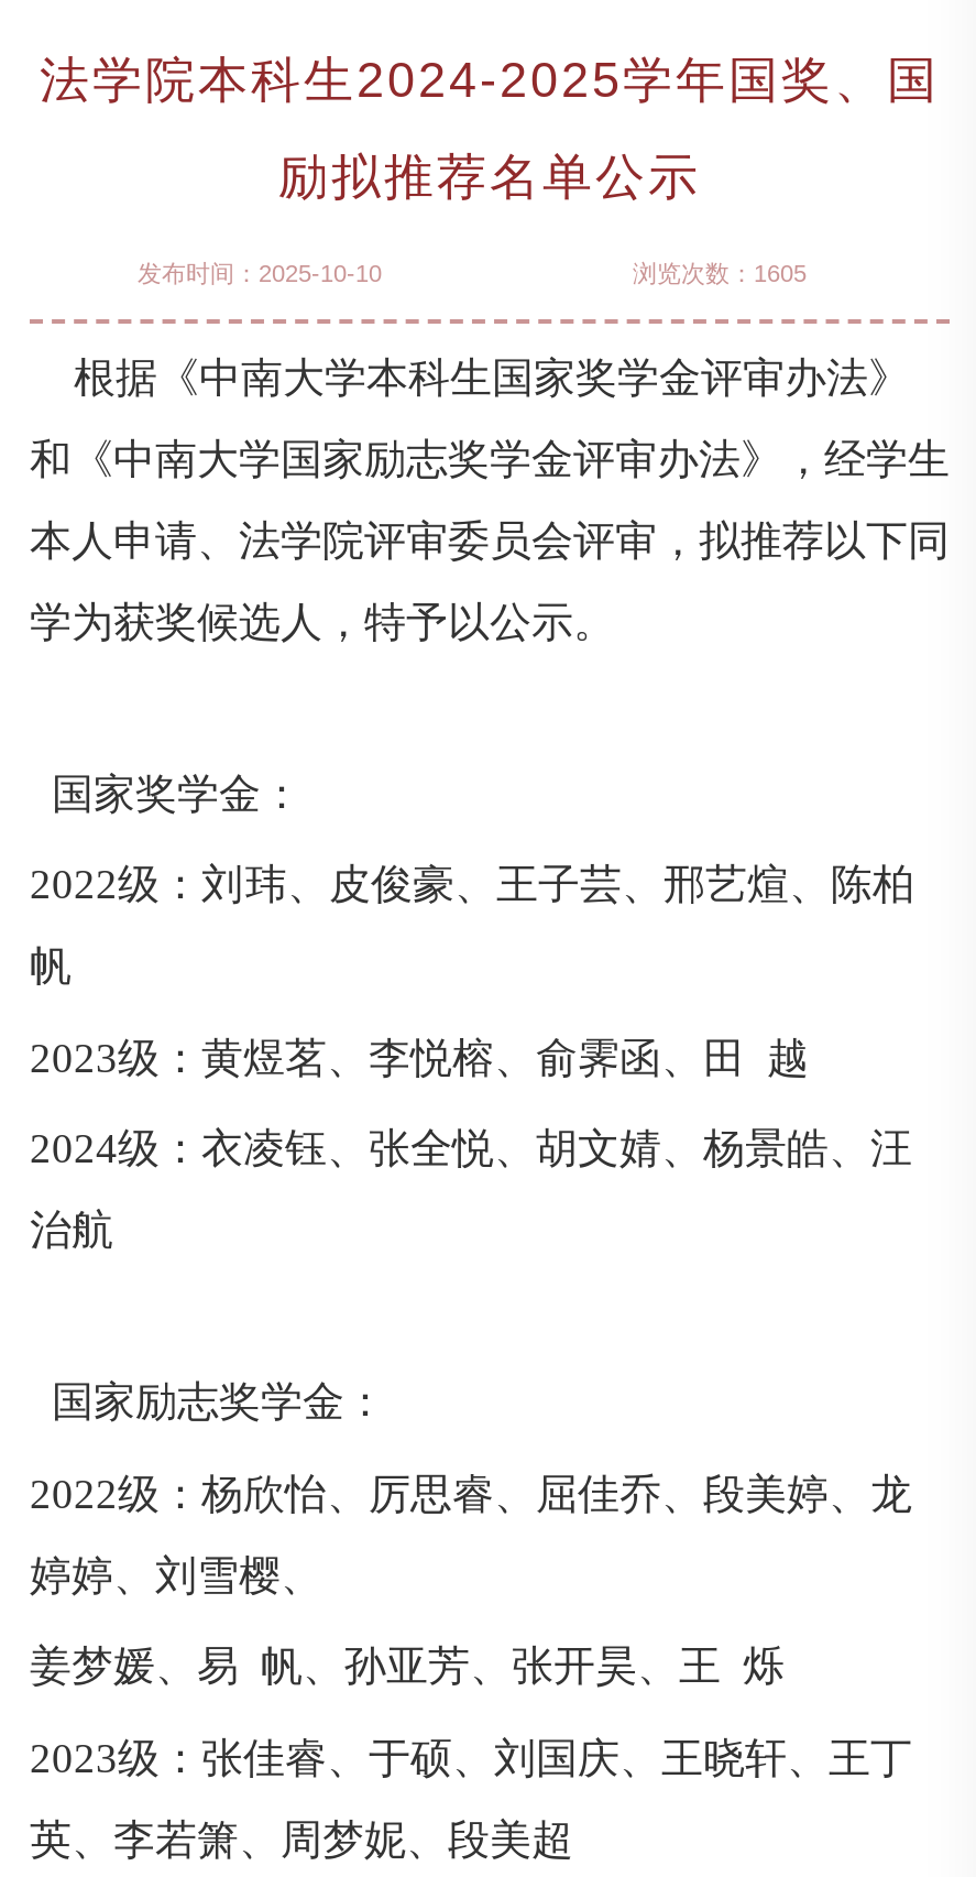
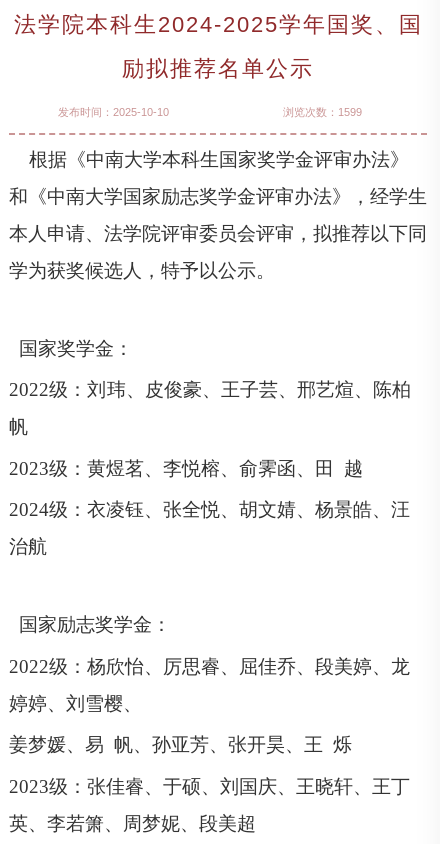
[633,260,807,286] 浏览次数：1605 -> [283,106,362,118] 浏览次数：1599

